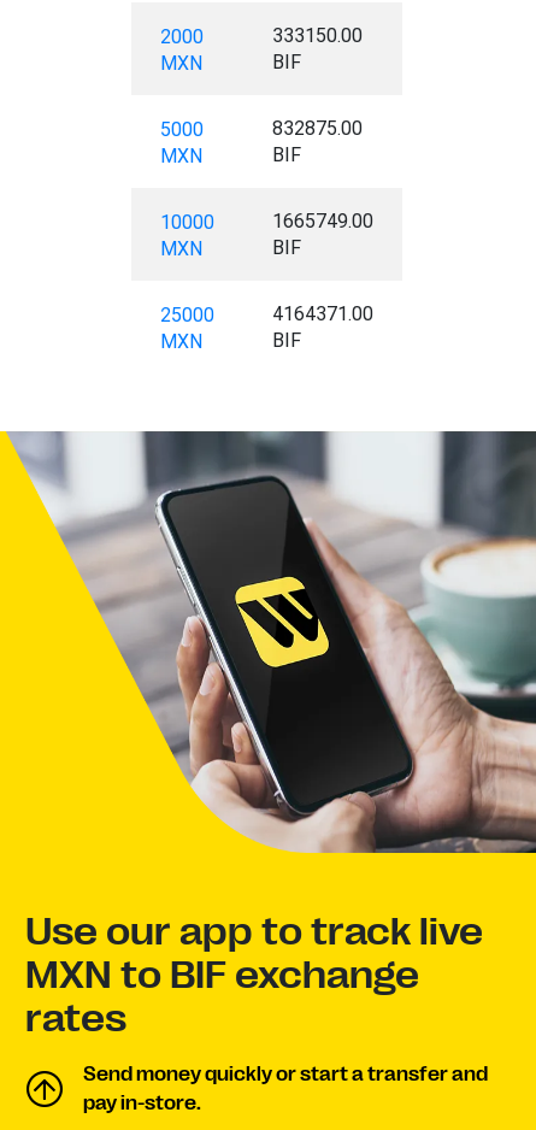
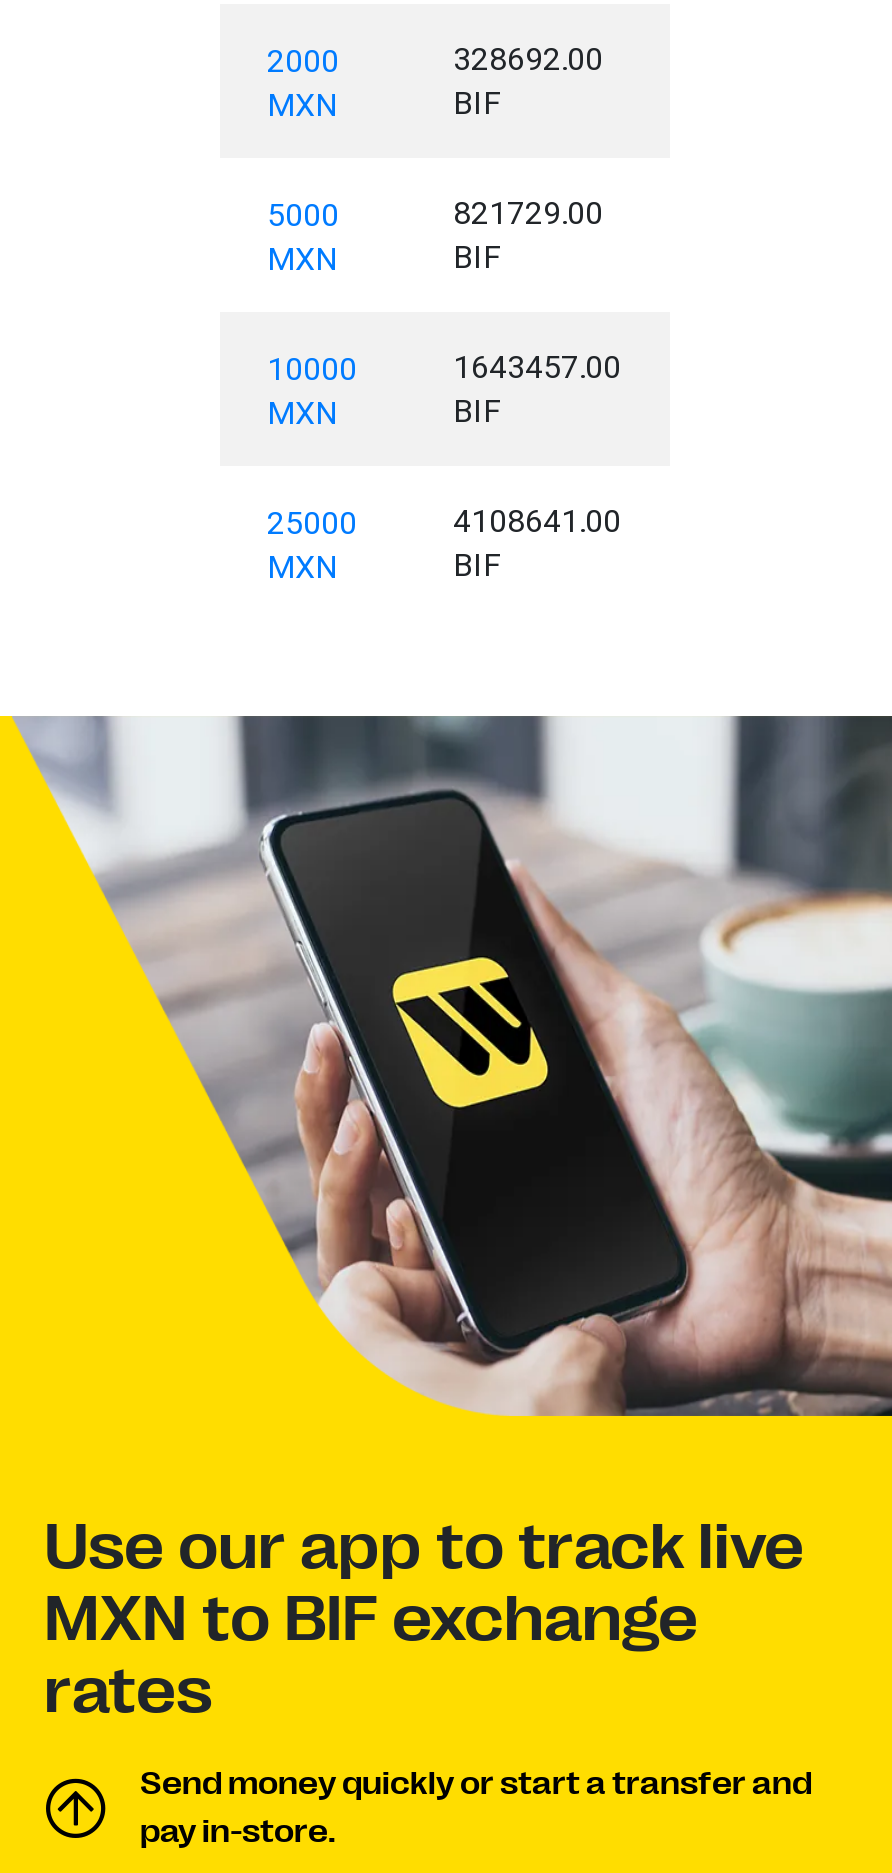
[272,23,362,47] 333150.00 -> [453,38,603,78] 328692.00
[272,116,362,140] 832875.00 -> [453,192,603,232] 821729.00
[272,208,373,233] 1665749.00 -> [453,346,621,386] 1643457.00
[272,301,373,325] 4164371.00 -> [453,500,621,540] 4108641.00

